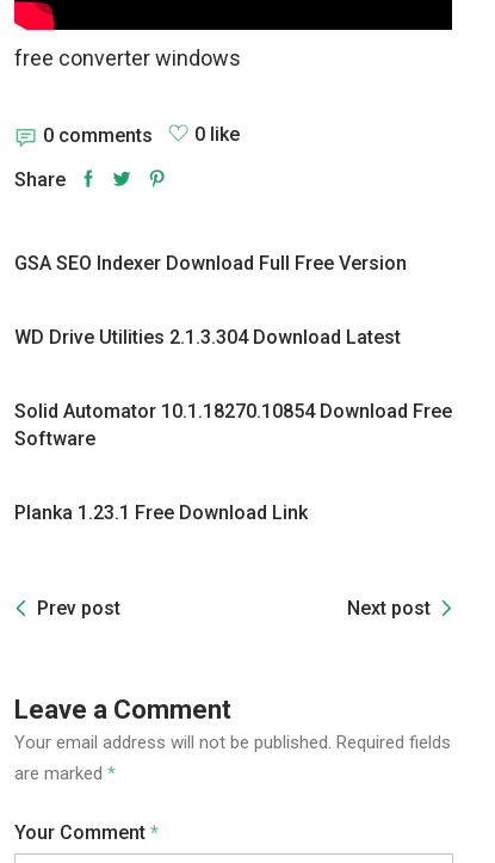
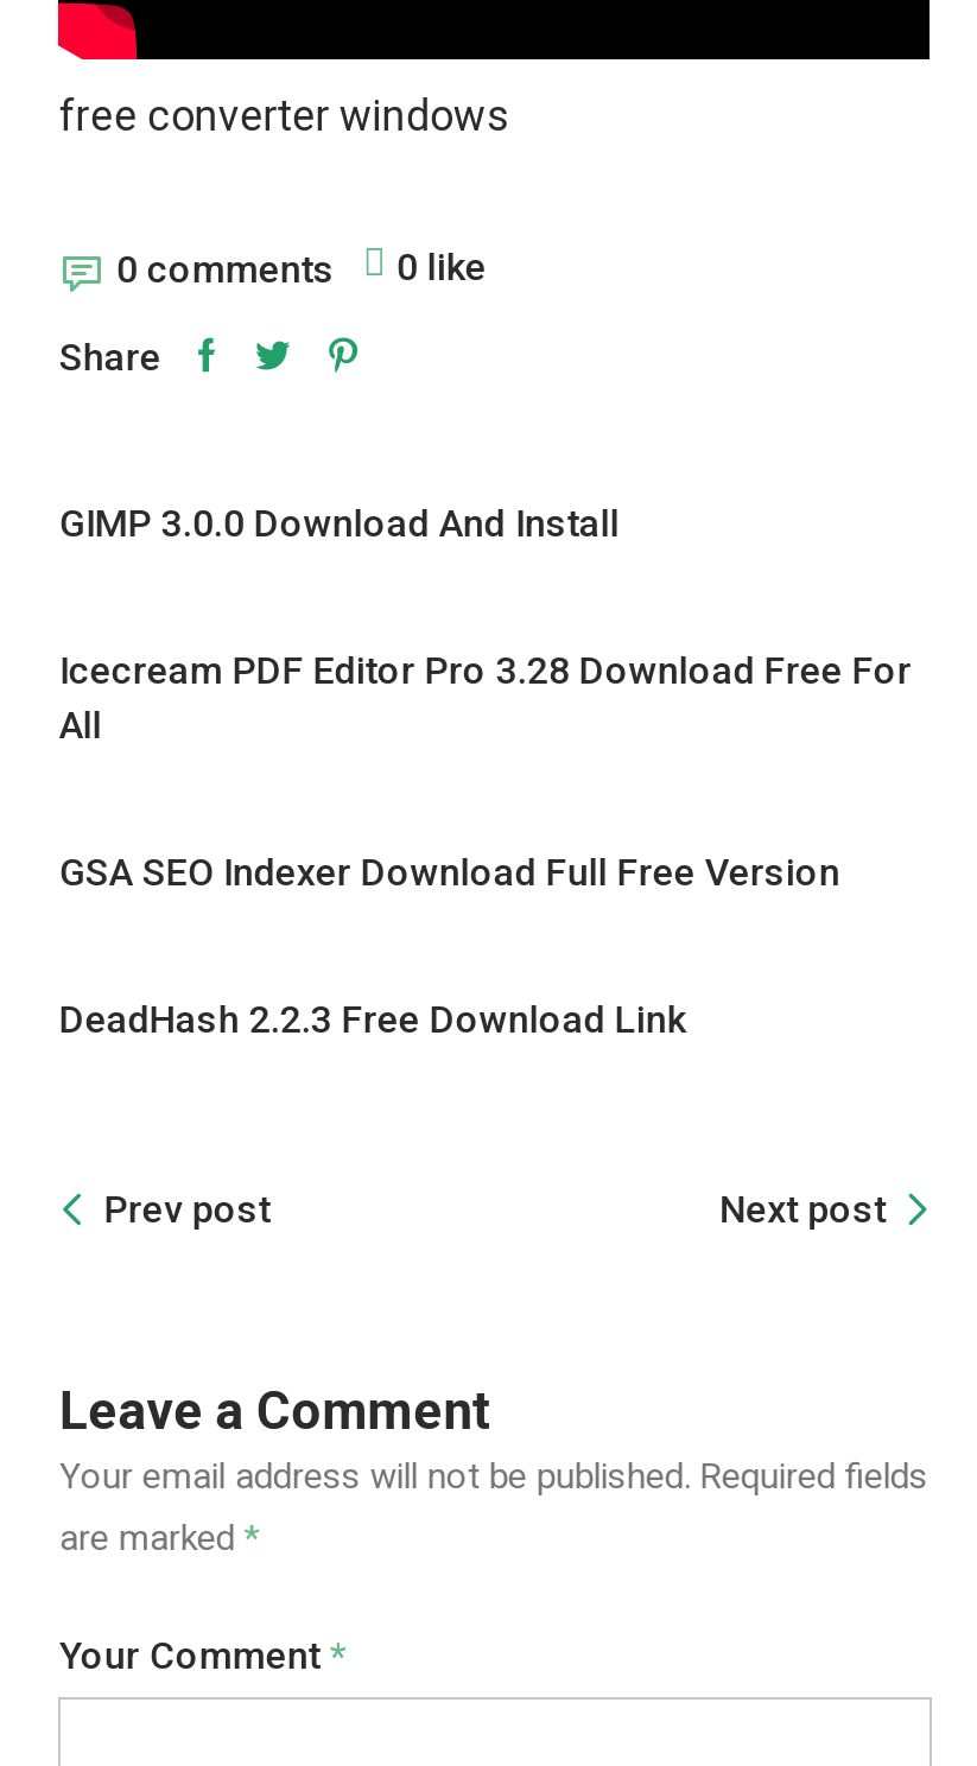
none -> [59,501,911,748] GIMP 3.0.0 Download And Install | Icecream PDF Editor Pro 3.28 Download Free For | All
moved [15,252,407,275] -> [59,850,840,895]: GSA SEO Indexer Download Full Free Version
[15,326,452,524] WD Drive Utilities 2.1.3.304 Download Latest | Solid Automator 10.1.18270.10854 Download Free | Software | Planka 1.23.1 Free Download Link -> [59,997,686,1042] DeadHash 2.2.3 Free Download Link

